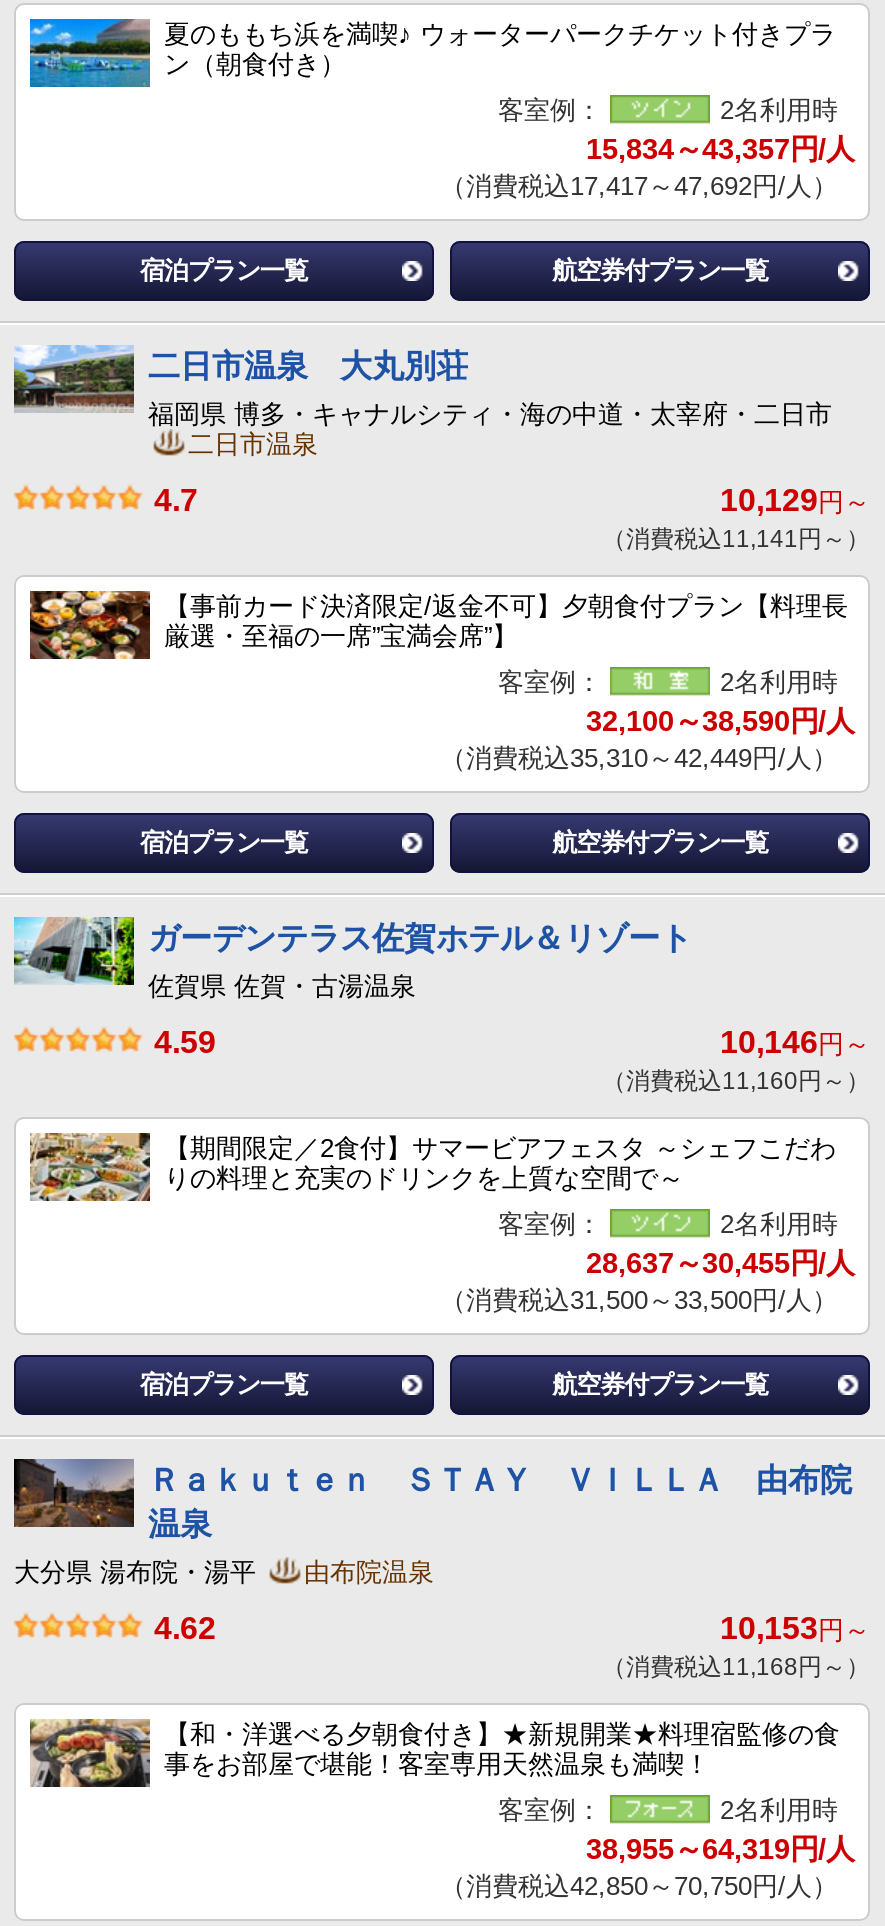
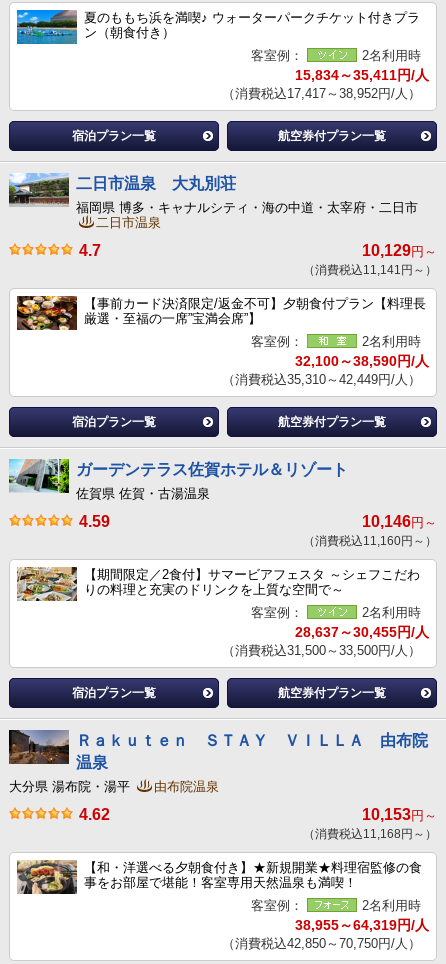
[586,133,854,165] 15,834～43,357円/人 -> [295,67,429,83] 15,834～35,411円/人
[440,171,838,201] （消費税込17,417～47,692円/人） -> [222,86,421,101] （消費税込17,417～38,952円/人）

